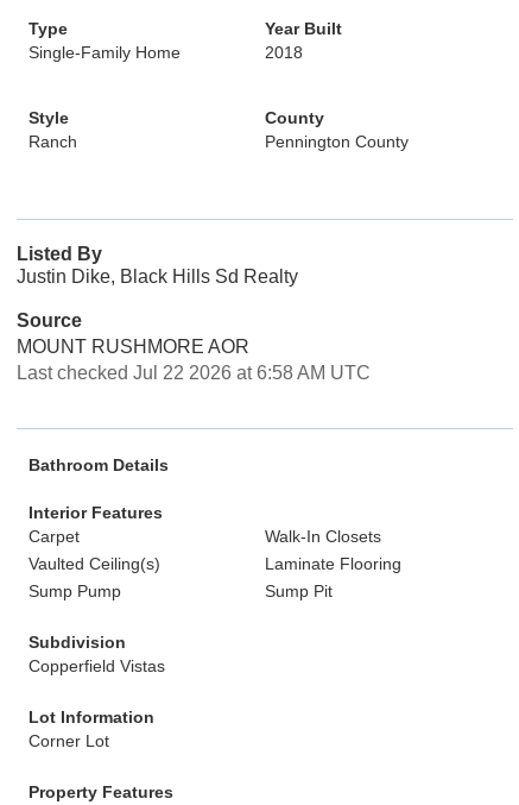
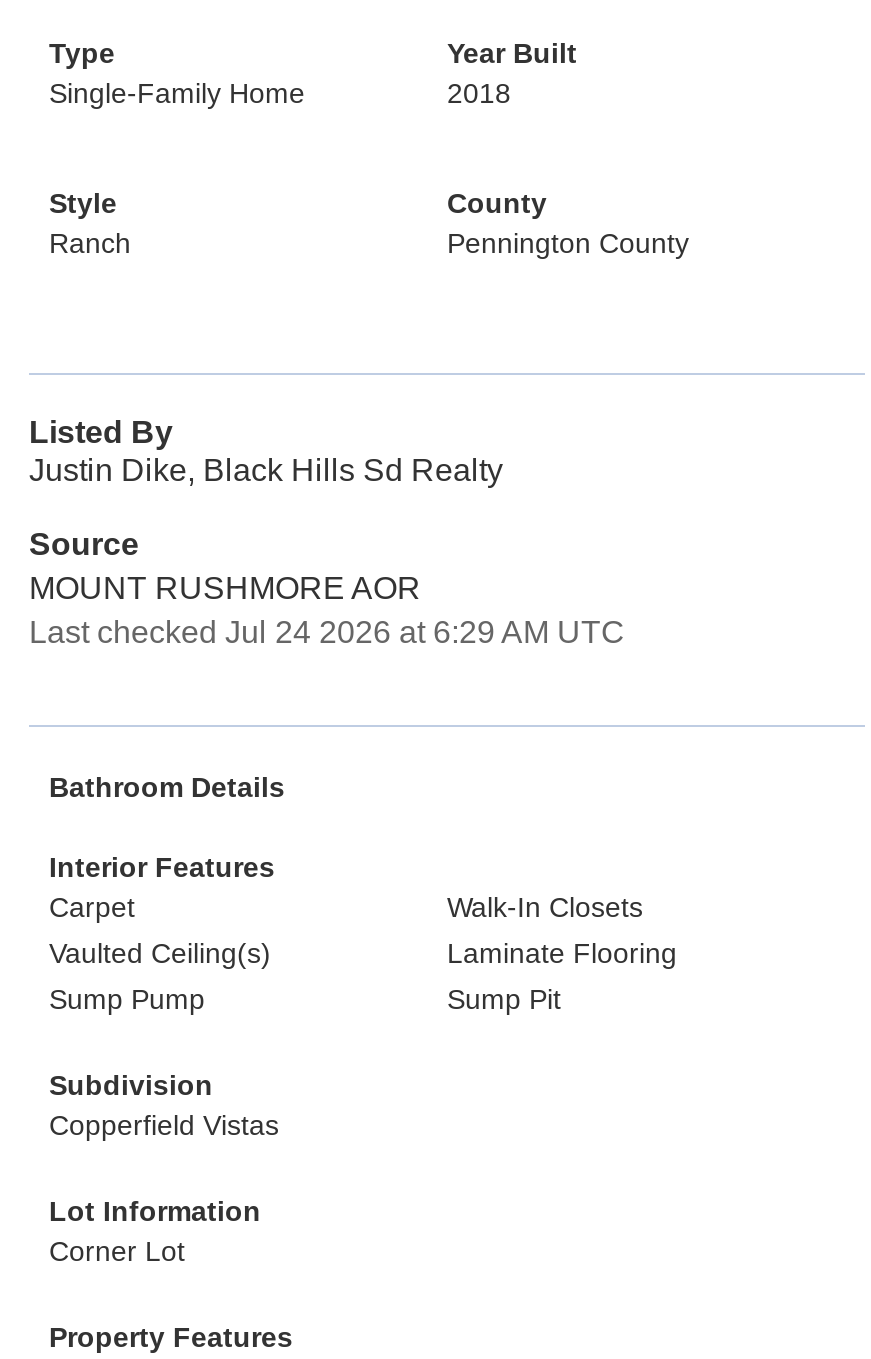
[17,363,371,383] Last checked Jul 22 2026 at 6:58 AM UTC -> [29,615,625,649] Last checked Jul 24 2026 at 6:29 AM UTC

